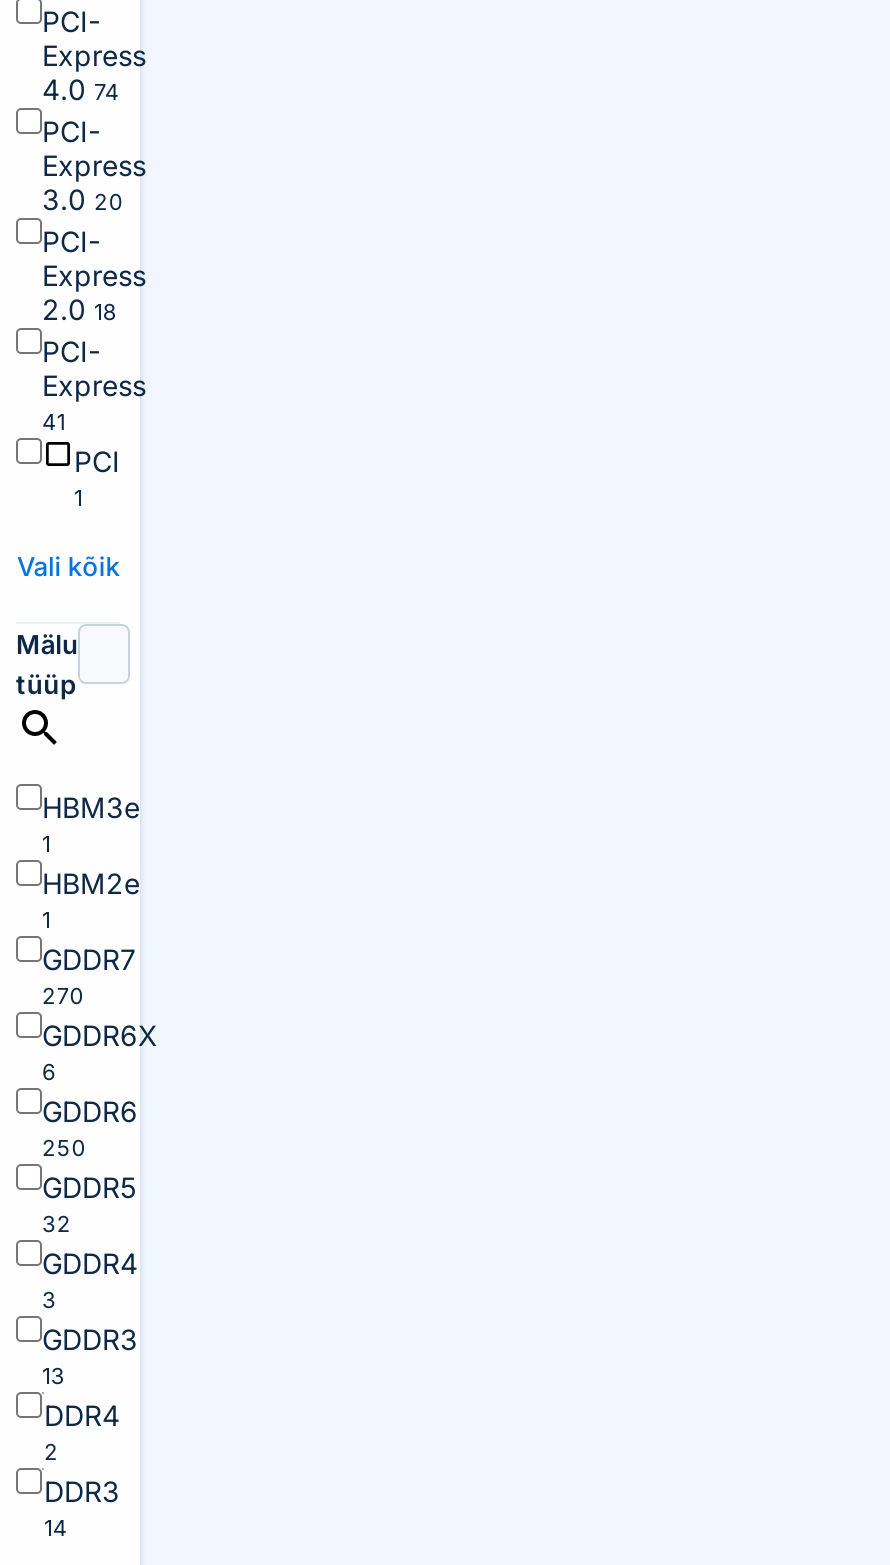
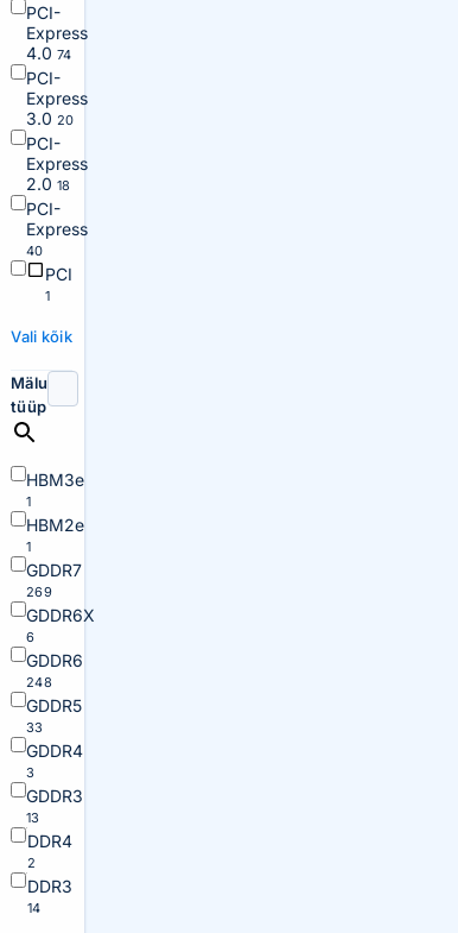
[42,408,66,436] 41 -> [26,242,44,259] 40
[42,982,84,1010] 270 -> [26,584,52,600] 269
[42,1134,86,1162] 250 -> [26,674,52,691] 248
[42,1210,72,1238] 32 -> [26,719,44,736] 33

